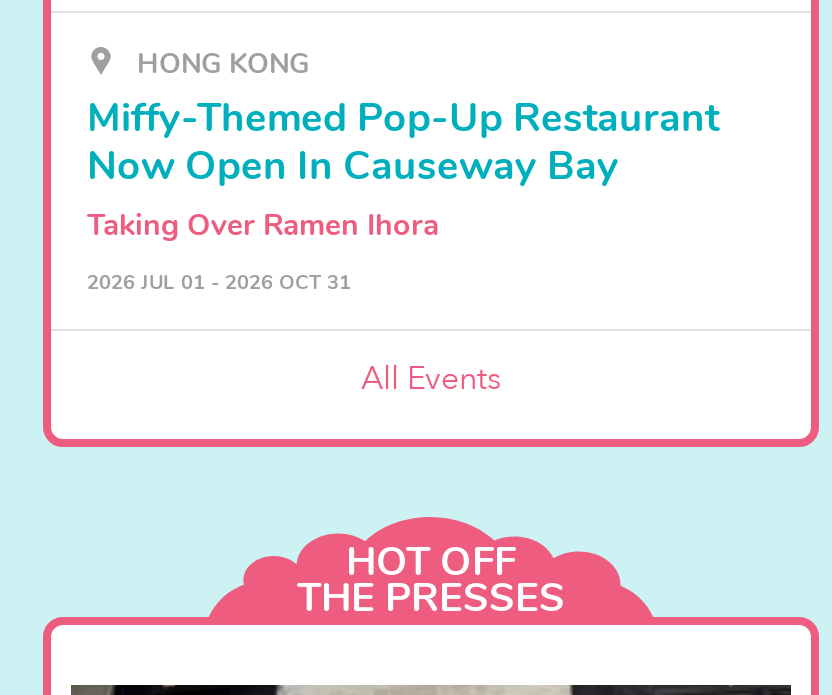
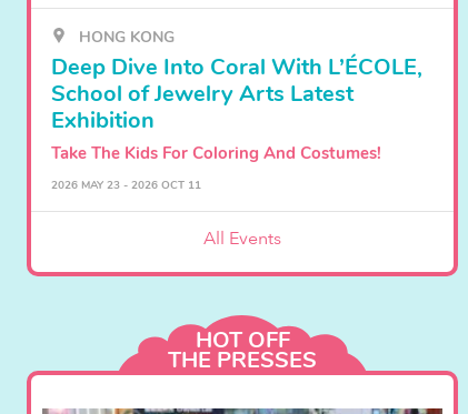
[87,91,719,245] Miffy-Themed Pop-Up Restaurant | Now Open In Causeway Bay | Taking Over Ramen Ihora -> [51,52,422,164] Deep Dive Into Coral With L’ÉCOLE, | School of Jewelry Arts Latest | Exhibition | Take The Kids For Coloring And Costumes!
[87,269,351,297] 2026 JUL 01 - 2026 OCT 31 -> [51,177,201,193] 2026 MAY 23 - 2026 OCT 11

